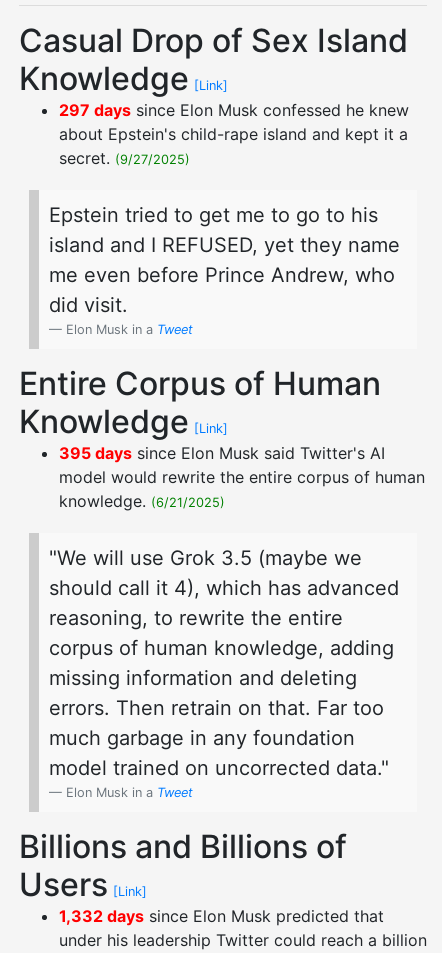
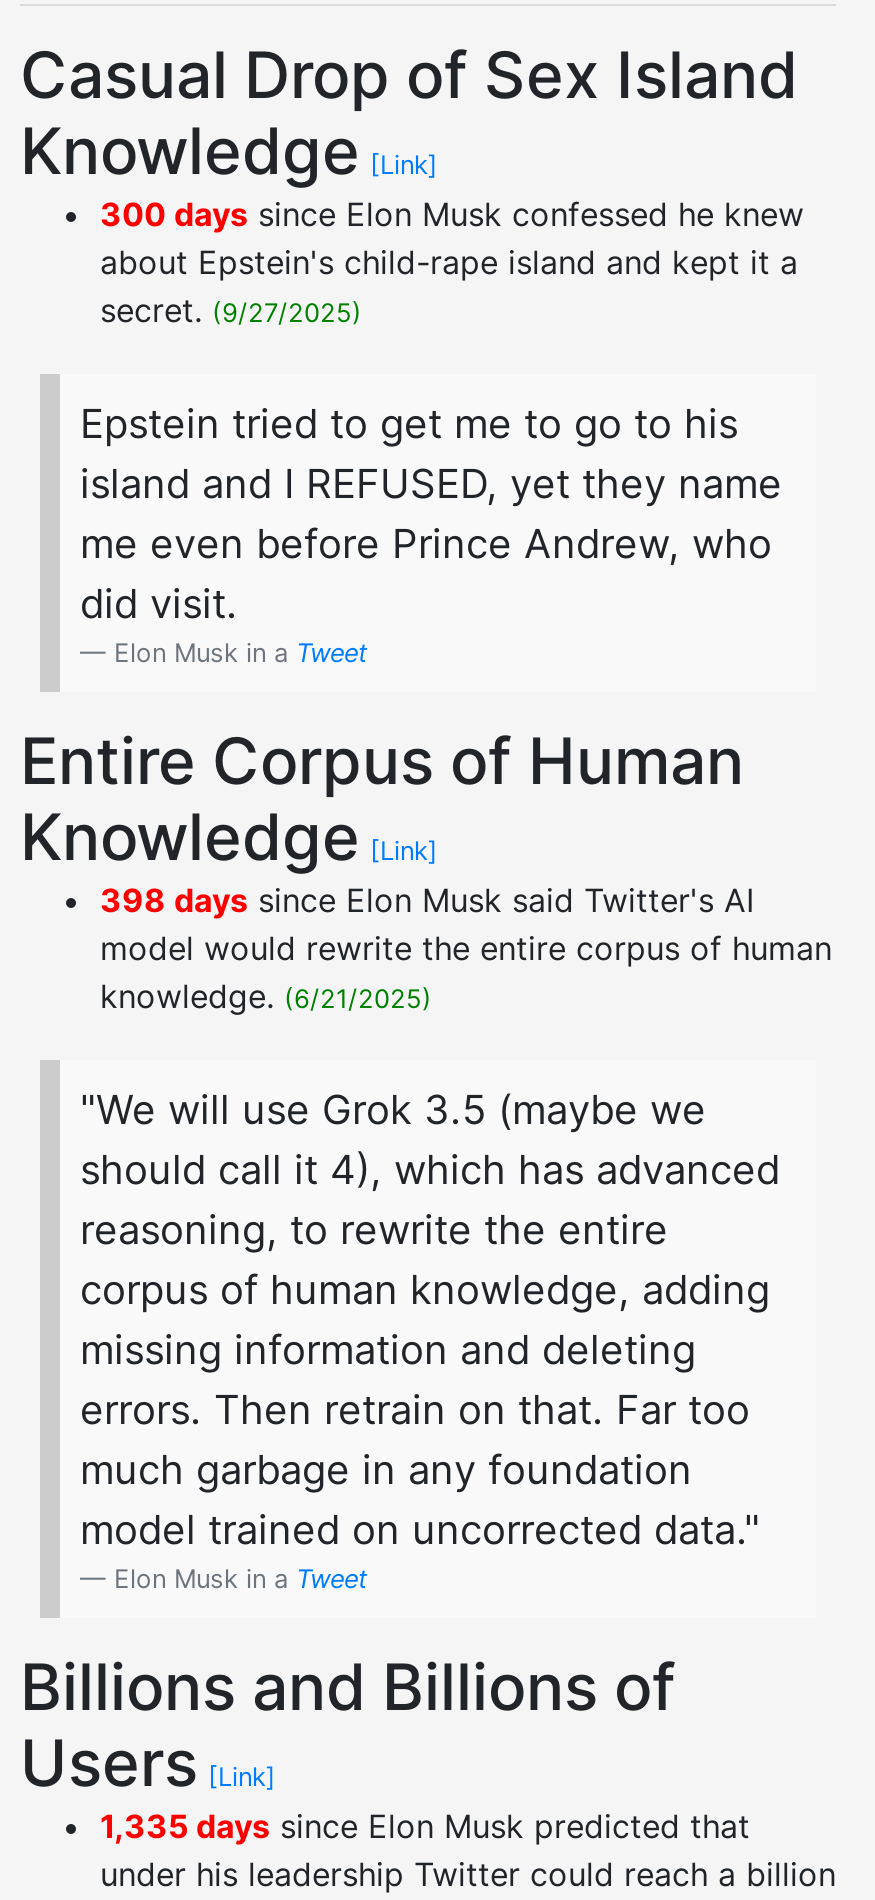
[59,100,409,120] 297 days since Elon Musk confessed he knew -> [100,194,804,234] 300 days since Elon Musk confessed he knew
[59,443,385,463] 395 days since Elon Musk said Twitter's AI -> [100,880,754,920] 398 days since Elon Musk said Twitter's AI
[59,906,384,926] 1,332 days since Elon Musk predicted that -> [100,1806,750,1846] 1,335 days since Elon Musk predicted that

